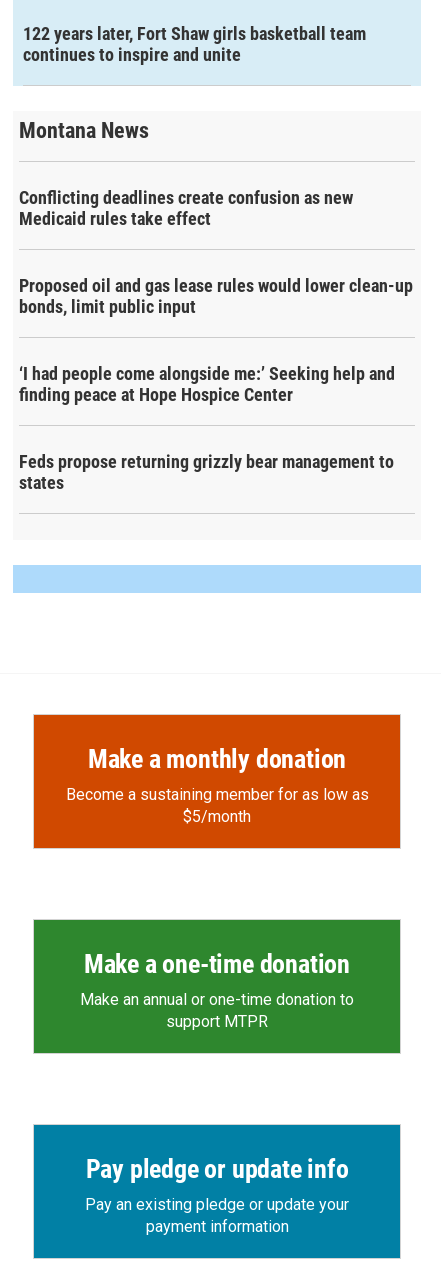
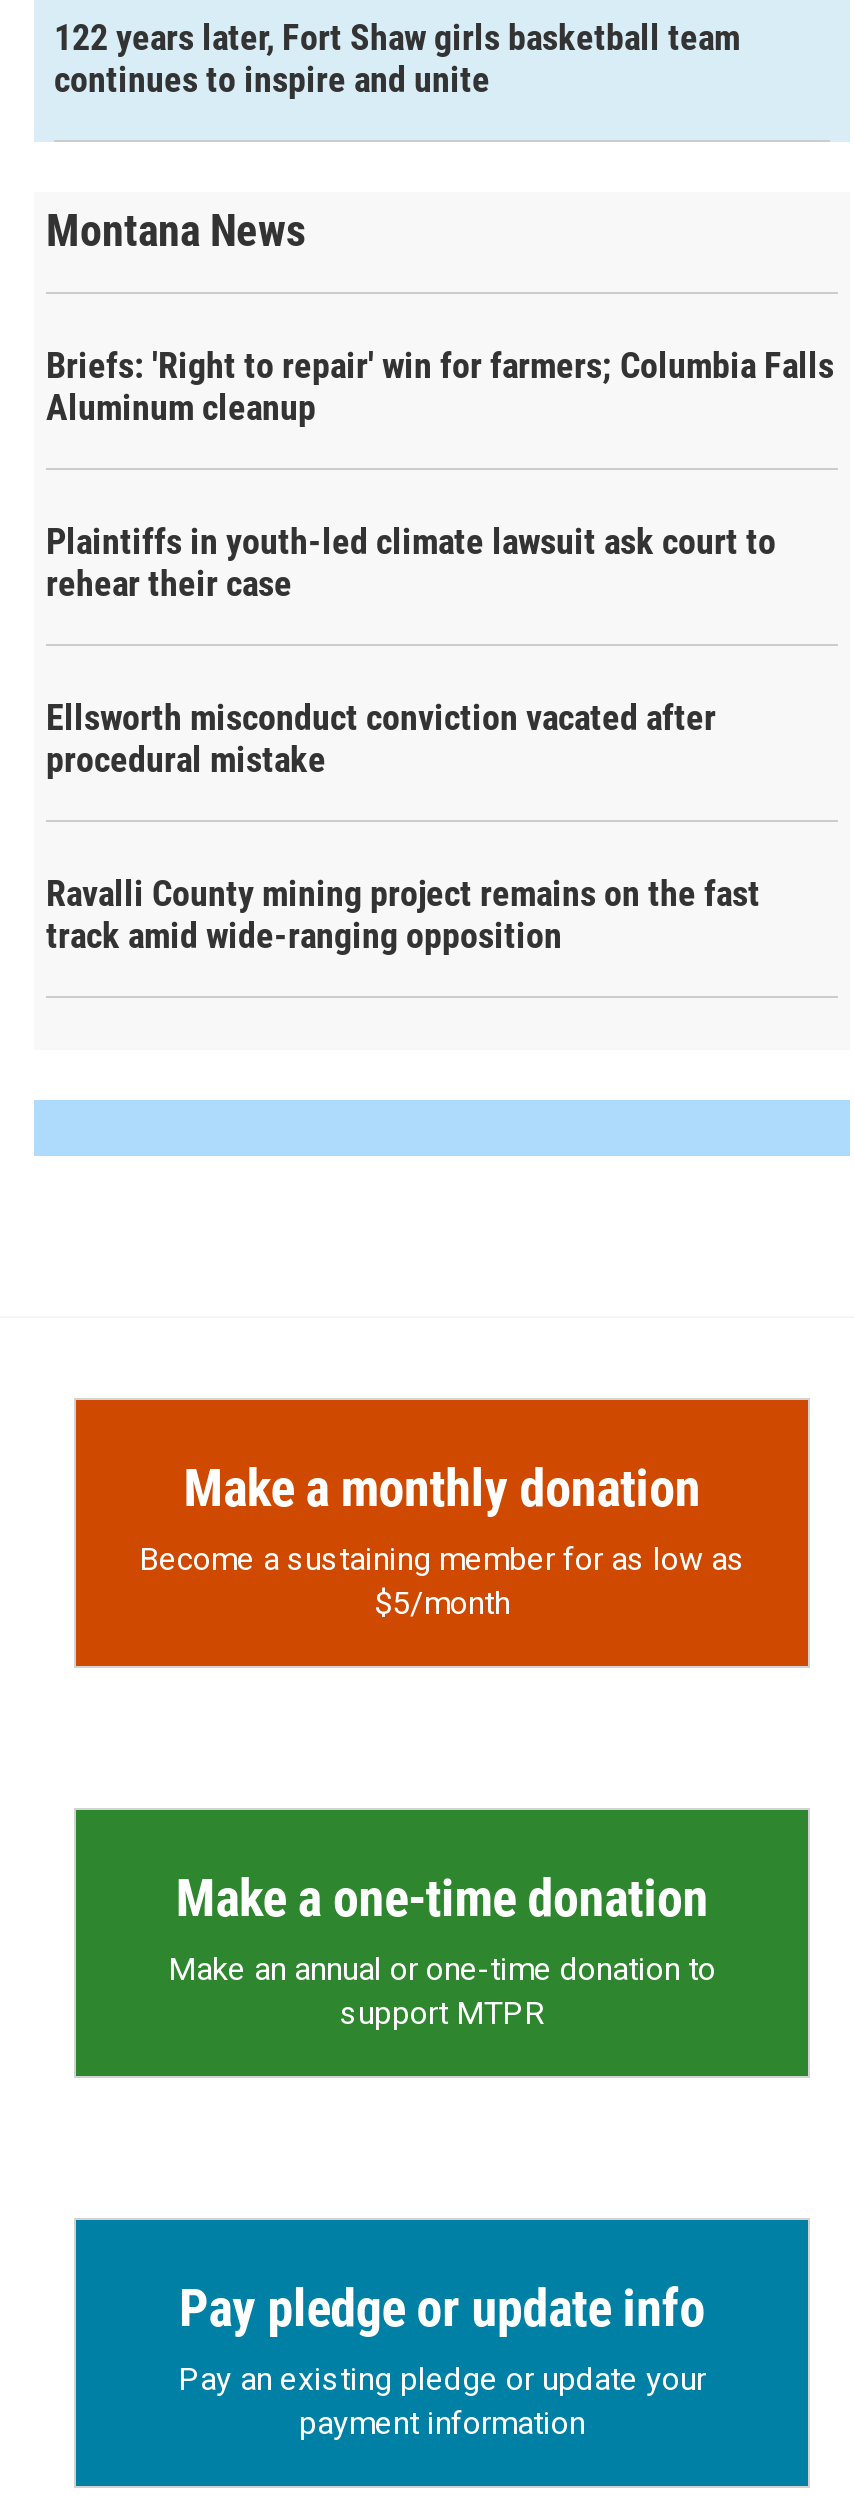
[19,187,353,229] Conflicting deadlines create confusion as new | Medicaid rules take effect -> [46,344,834,428] Briefs: 'Right to repair' win for farmers; Columbia Falls | Aluminum cleanup
[19,275,413,317] Proposed oil and gas lease rules would lower clean-up | bonds, limit public input -> [46,520,776,604] Plaintiffs in youth-led climate lawsuit ask court to | rehear their case
[19,363,395,405] ‘I had people come alongside me:’ Seeking help and | finding peace at Hope Hospice Center -> [46,696,716,780] Ellsworth misconduct conviction vacated after | procedural mistake
[19,451,394,493] Feds propose returning grizzly bear management to | states -> [46,872,760,956] Ravalli County mining project remains on the fast | track amid wide-ranging opposition

